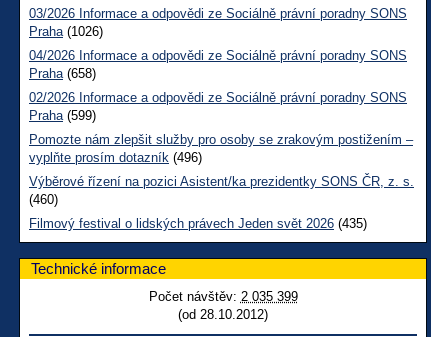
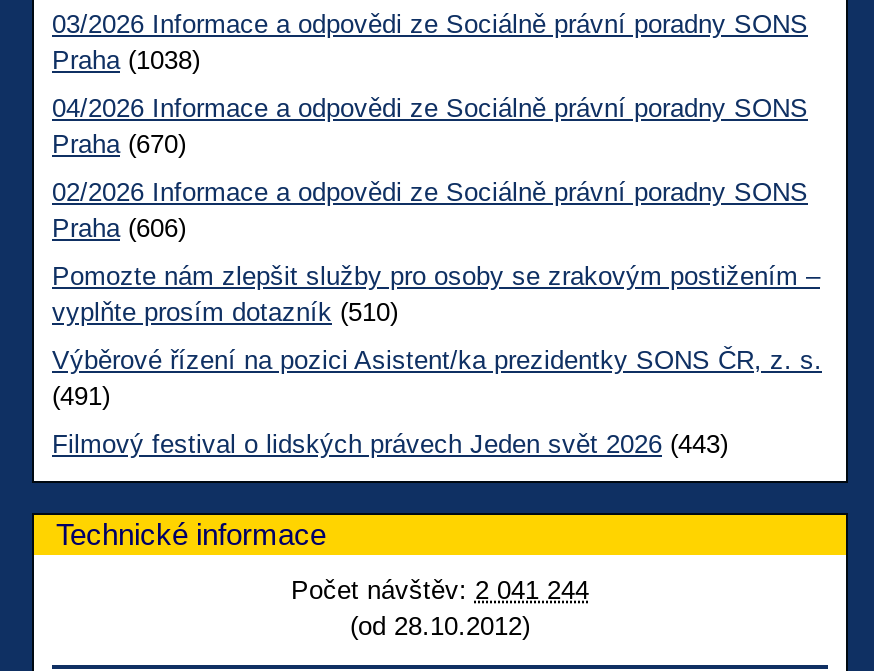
[29,24,103,39] Praha (1026) -> [52,46,200,76] Praha (1038)
[29,66,96,81] Praha (658) -> [52,130,186,160] Praha (670)
[29,108,96,123] Praha (599) -> [52,214,186,244] Praha (606)
[29,150,202,165] vyplňte prosím dotazník (496) -> [52,298,398,328] vyplňte prosím dotazník (510)
[29,192,58,207] (460) -> [52,382,110,412] (491)
[29,216,367,231] Filmový festival o lidských právech Jeden svět 2026 (435) -> [52,430,728,460] Filmový festival o lidských právech Jeden svět 2026 (443)
[148,289,297,304] Počet návštěv: 2 035 399 -> [291,576,589,606] Počet návštěv: 2 041 244

